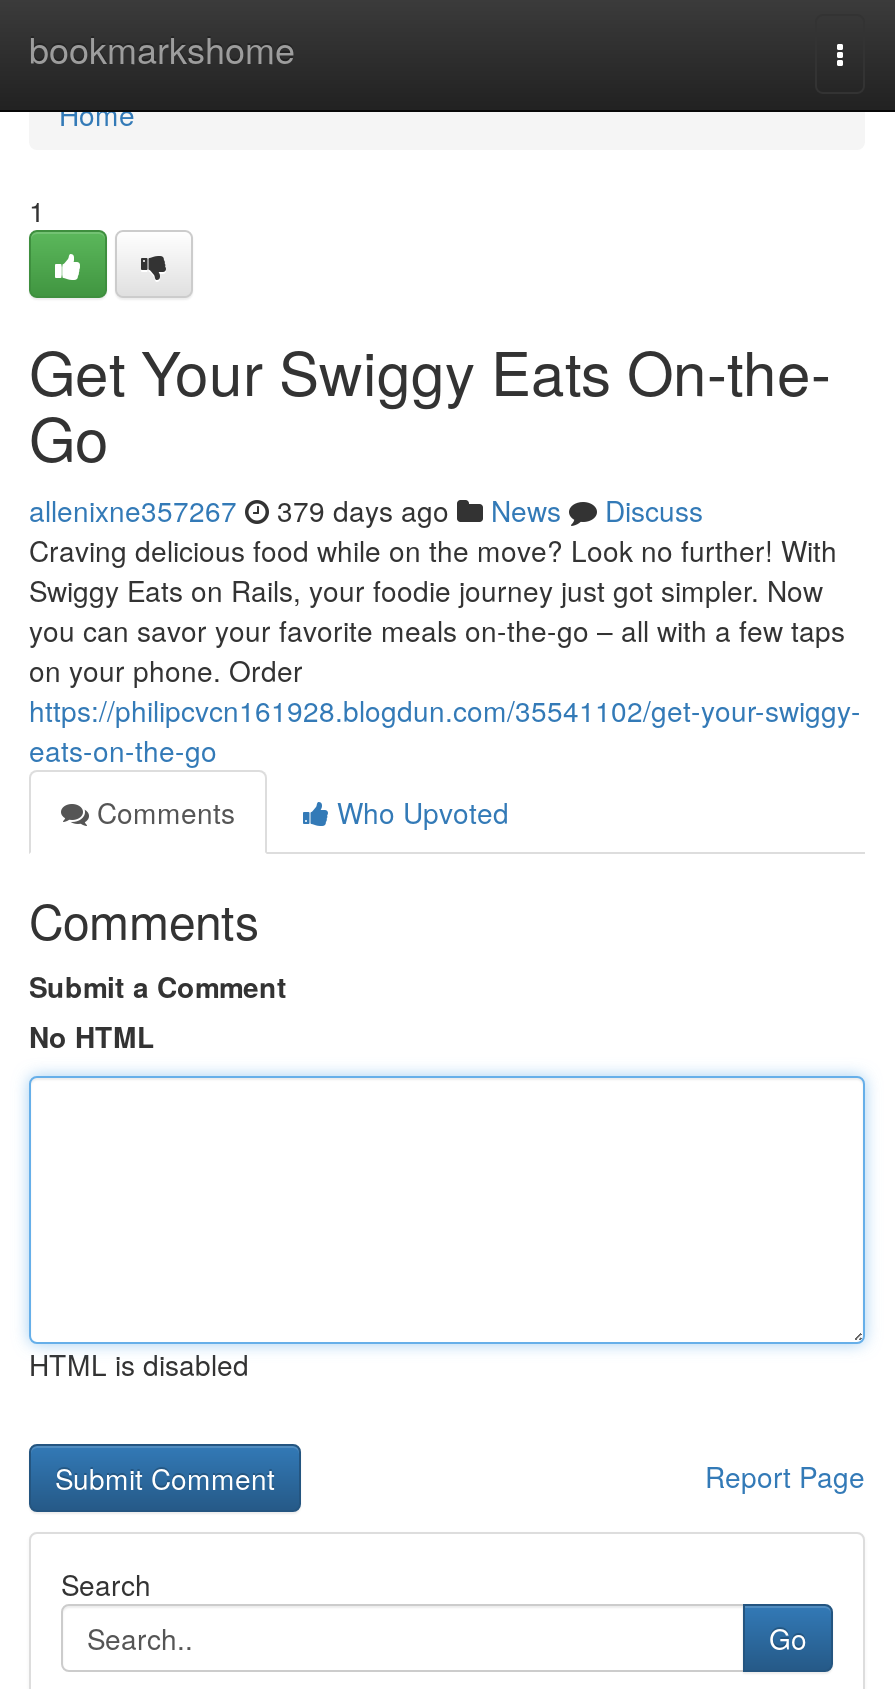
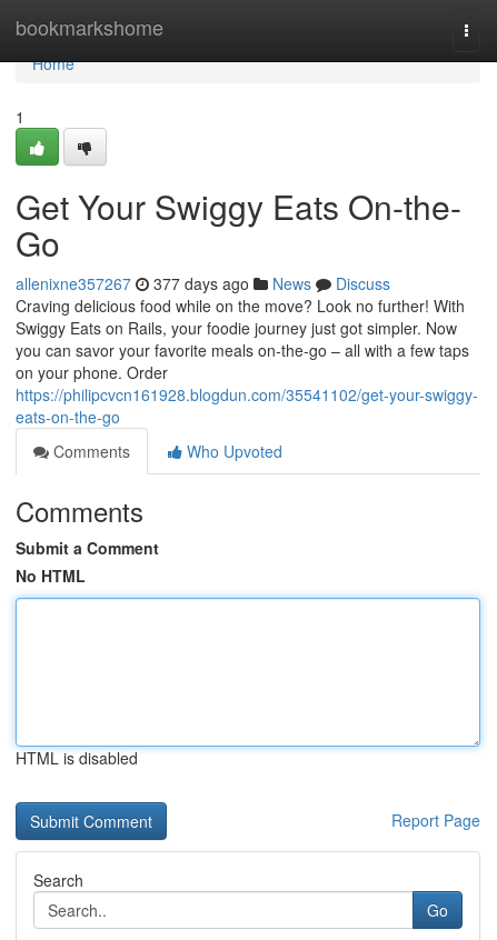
[29,490,703,530] allenixne357267 379 days ago News Discuss -> [16,272,390,294] allenixne357267 377 days ago News Discuss

